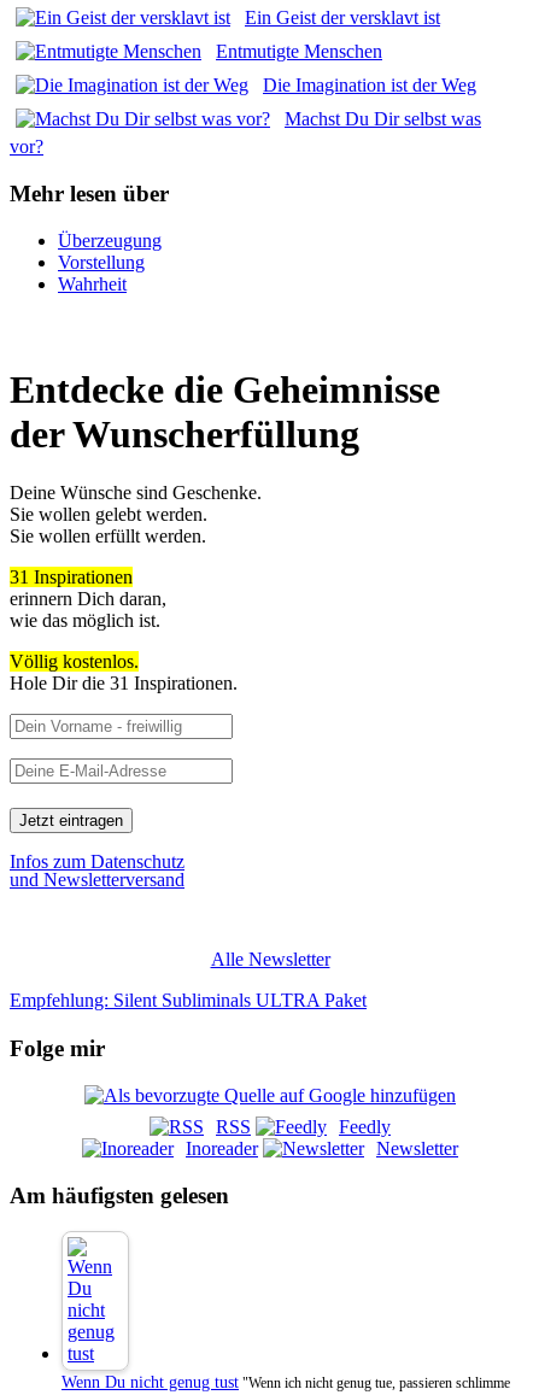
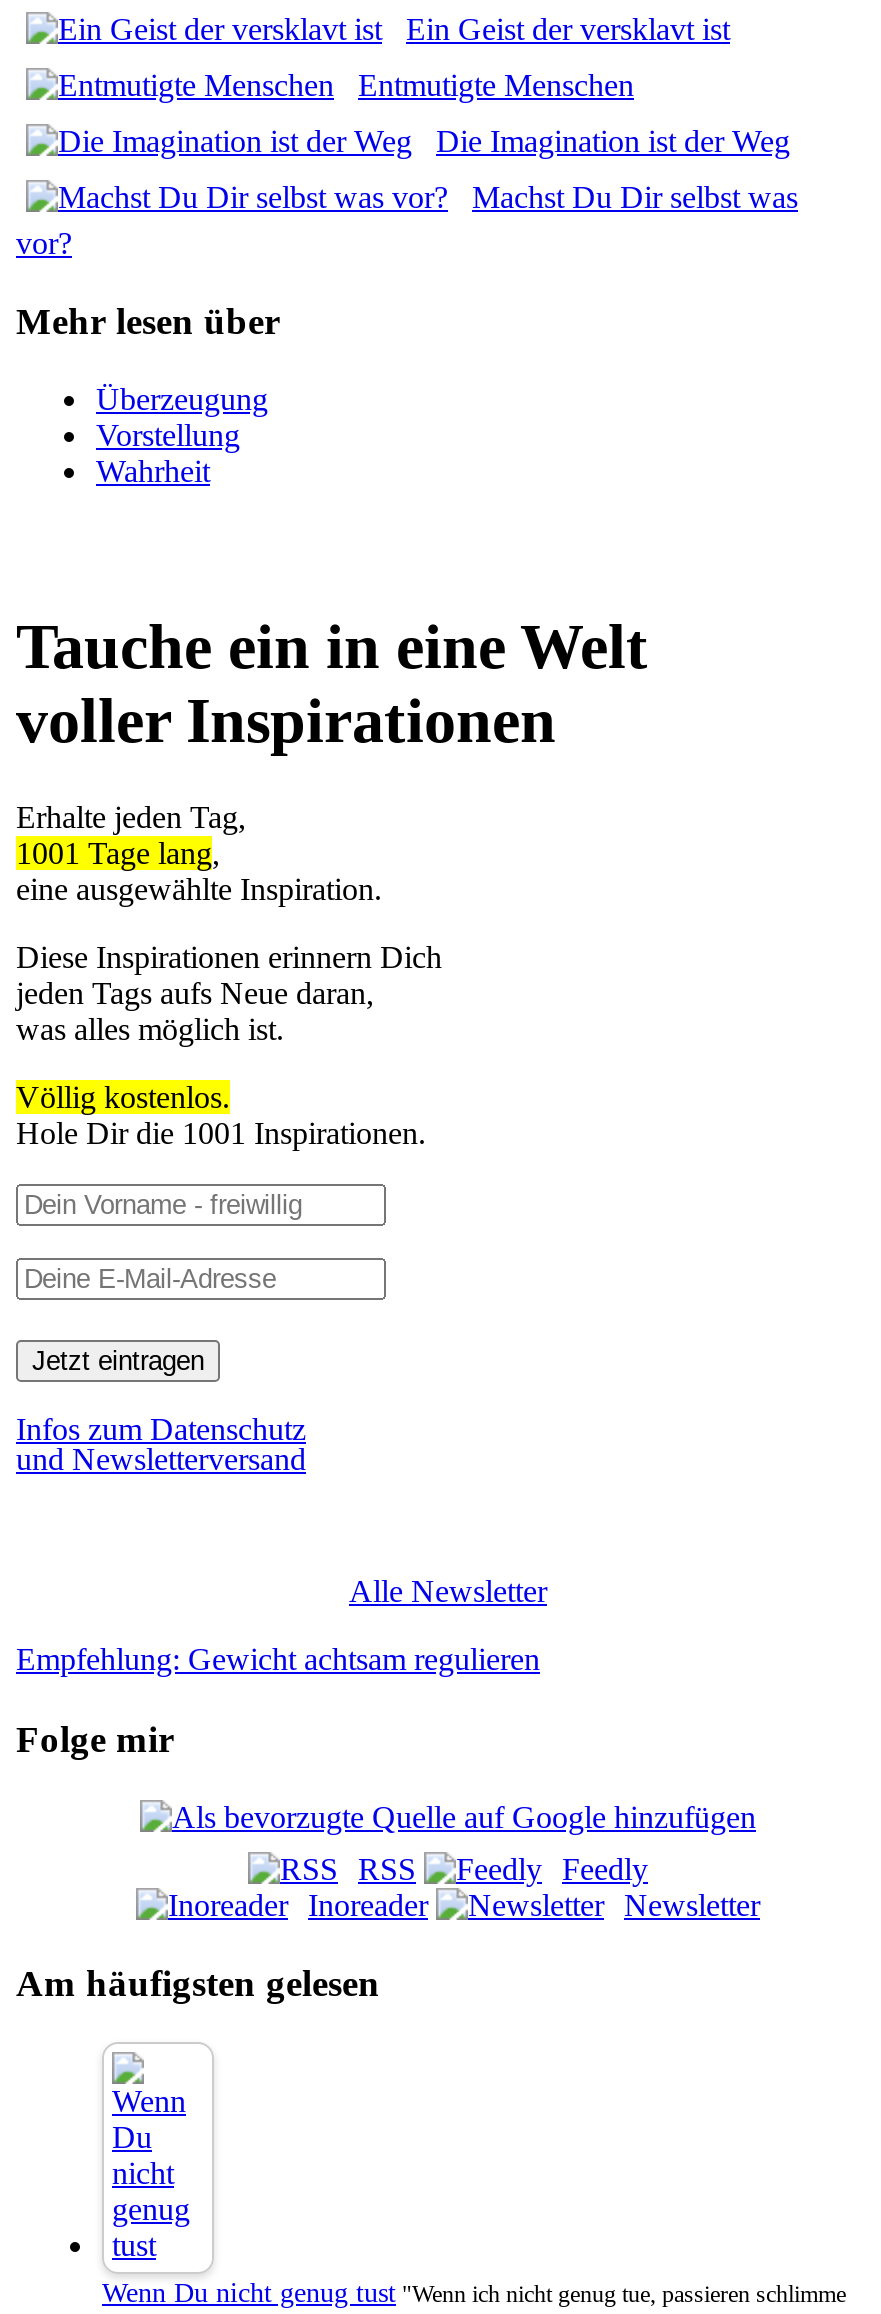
[10,367,440,455] Entdecke die Geheimnisse | der Wunscherfüllung -> [16,609,648,755] Tauche ein in eine Welt | voller Inspirationen
[10,482,262,546] Deine Wünsche sind Geschenke. | Sie wollen gelebt werden. | Sie wollen erfüllt werden. -> [16,800,382,906] Erhalte jeden Tag, | 1001 Tage lang, | eine ausgewählte Inspiration.
[10,567,166,631] 31 Inspirationen | erinnern Dich daran, | wie das möglich ist. -> [16,940,442,1046] Diese Inspirationen erinnern Dich | jeden Tags aufs Neue daran, | was alles möglich ist.
[10,673,238,693] Hole Dir die 31 Inspirationen. -> [16,1116,426,1150] Hole Dir die 1001 Inspirationen.
[10,990,367,1011] Empfehlung: Silent Subliminals ULTRA Paket -> [16,1642,540,1676] Empfehlung: Gewicht achtsam regulieren

